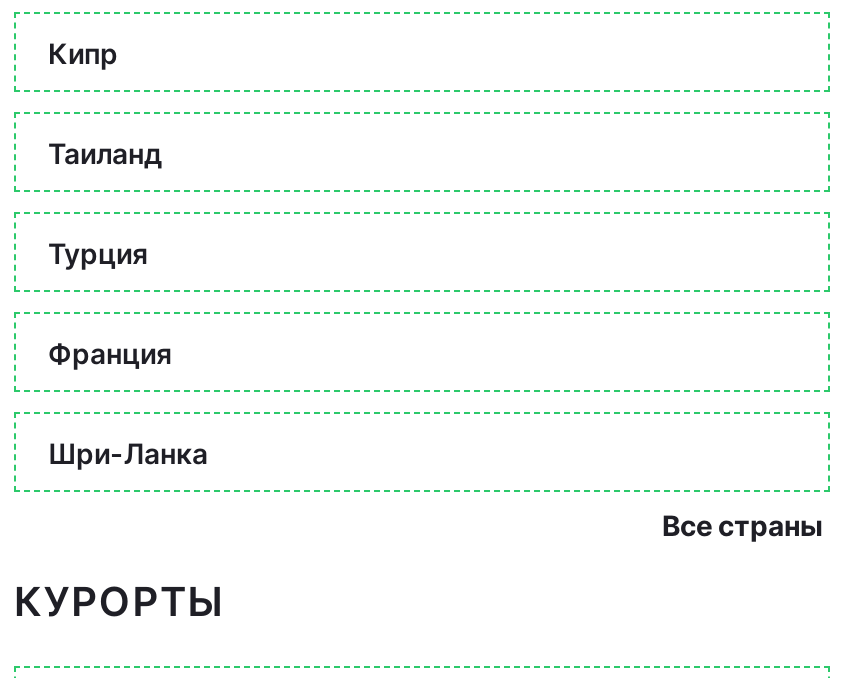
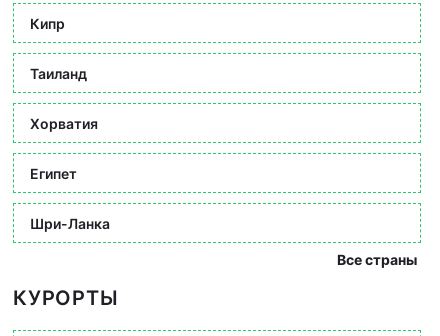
[48,235,148,269] Турция -> [30,114,98,131] Хорватия
[48,335,172,369] Франция -> [30,164,77,181] Египет

